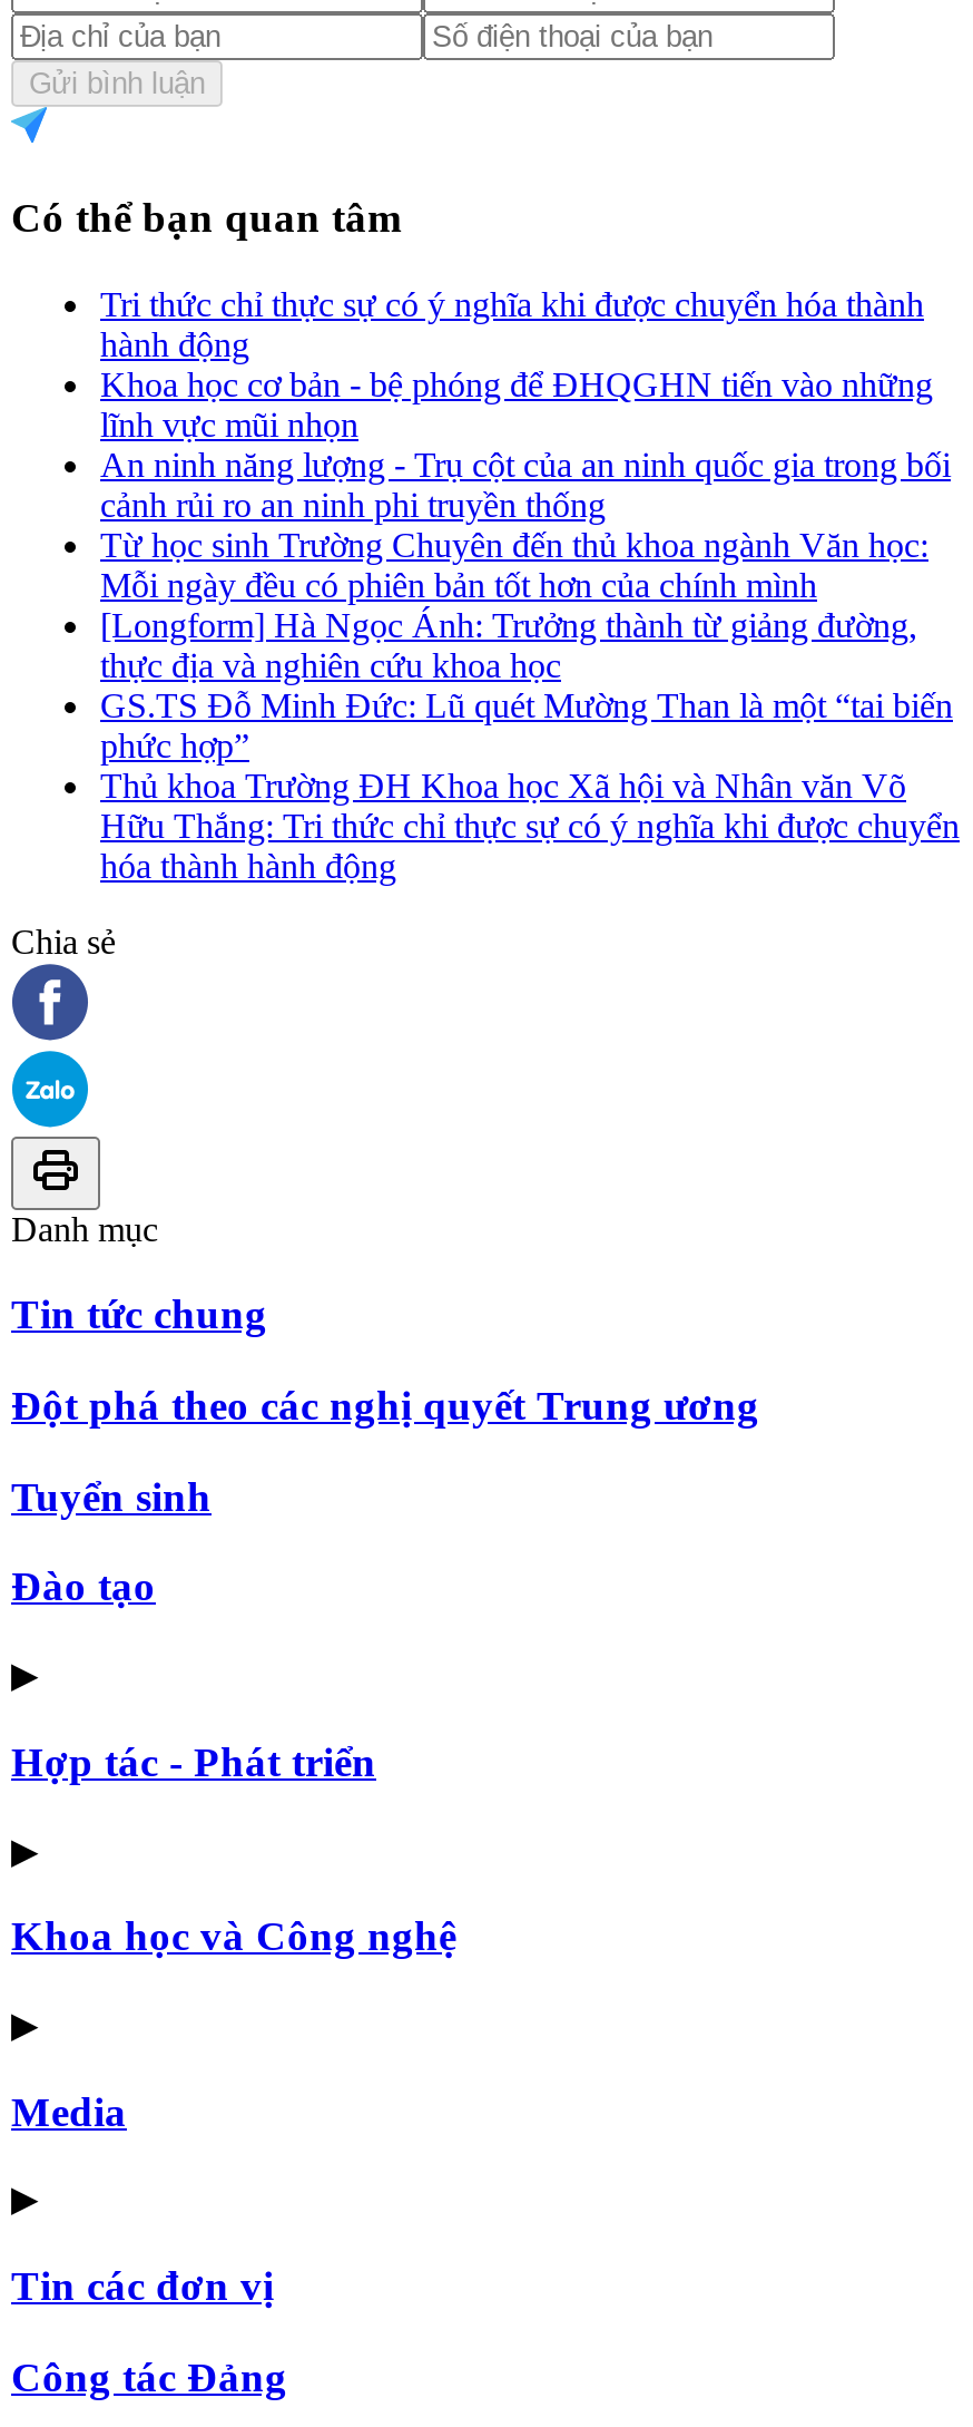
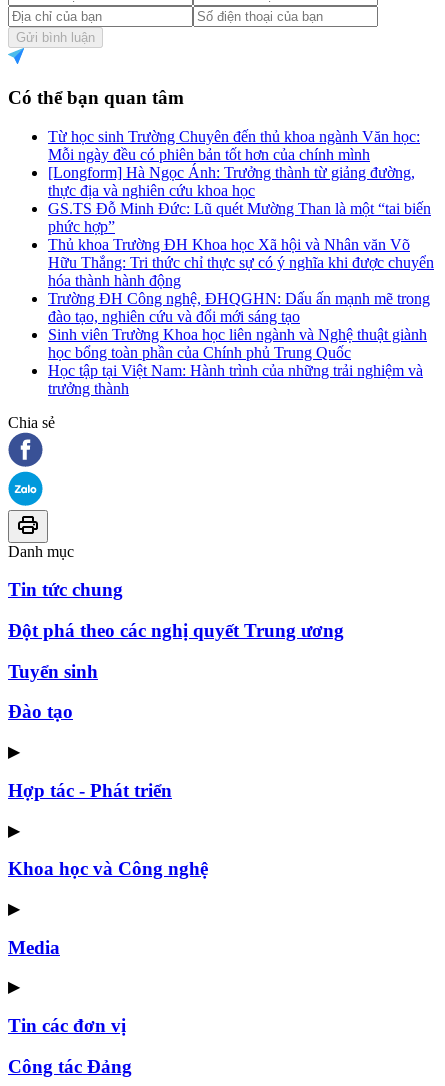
[100,284,951,523] Tri thức chỉ thực sự có ý nghĩa khi được chuyển hóa thành | hành động | Khoa học cơ bản - bệ phóng để ĐHQGHN tiến vào những | lĩnh vực mũi nhọn | An ninh năng lượng - Trụ cột của an ninh quốc gia trong bối | cảnh rủi ro an ninh phi truyền thống -> none
moved [100,525,960,884] -> [48,127,434,288]: Từ học sinh Trường Chuyên đến thủ khoa ngành Văn học: | Mỗi ngày đều có phiên bản tốt hơn của chính mình | [Longform] Hà Ngọc Ánh: Trưởng thành từ giảng đường, | ... | Hữu Thắng: Tri thức chỉ thực sự có ý nghĩa khi được chuyển | hóa thành hành động
none -> [48,289,430,396] Trường ĐH Công nghệ, ĐHQGHN: Dấu ấn mạnh mẽ trong | đào tạo, nghiên cứu và đổi mới sáng tạo | Sinh viên Trường Khoa học liên ngành và Nghệ thuật giành | học bổng toàn phần của Chính phủ Trung Quốc | Học tập tại Việt Nam: Hành trình của những trải nghiệm và | trưởng thành

